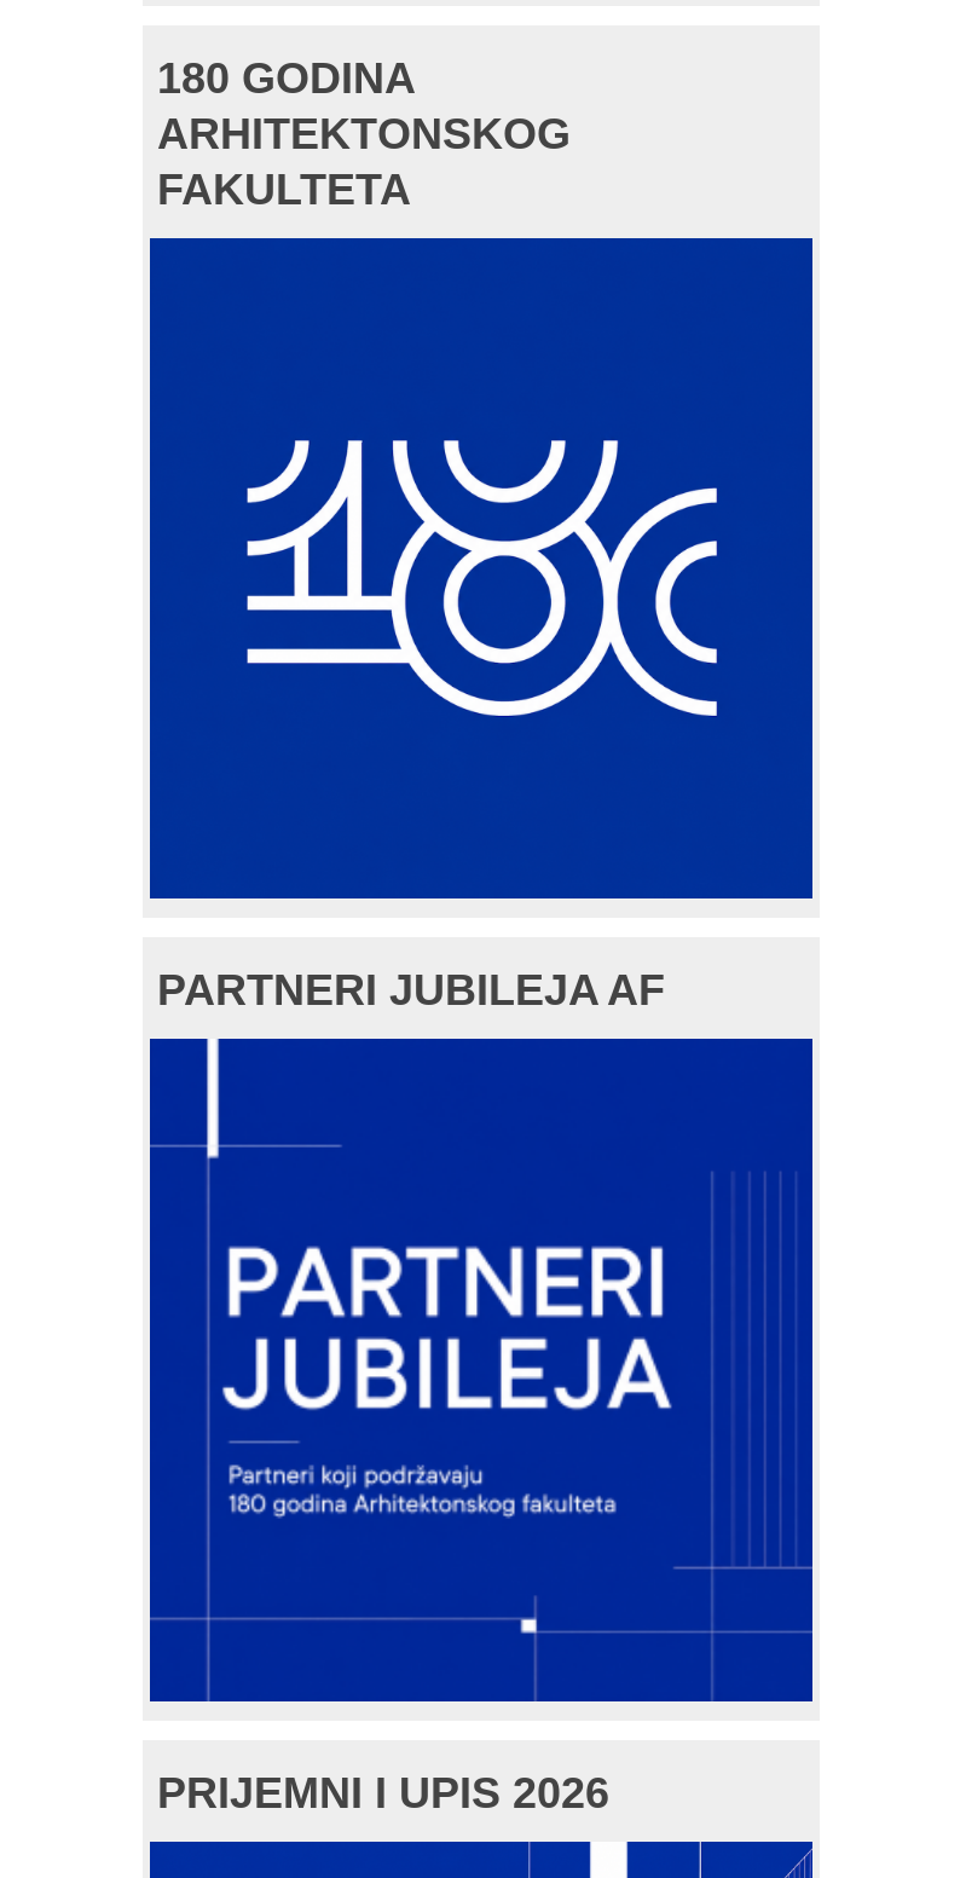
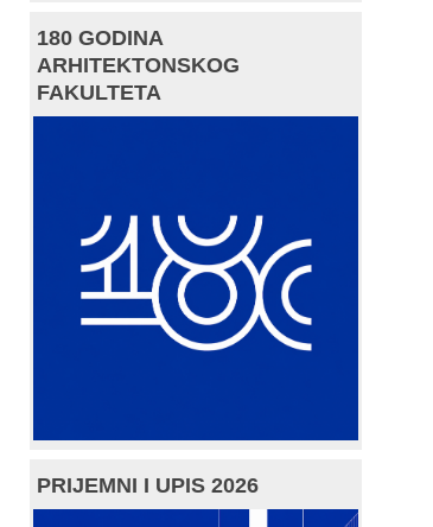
[157,967,665,1015] PARTNERI JUBILEJA AF -> none
[201,1041,670,1694] [image] -> none

